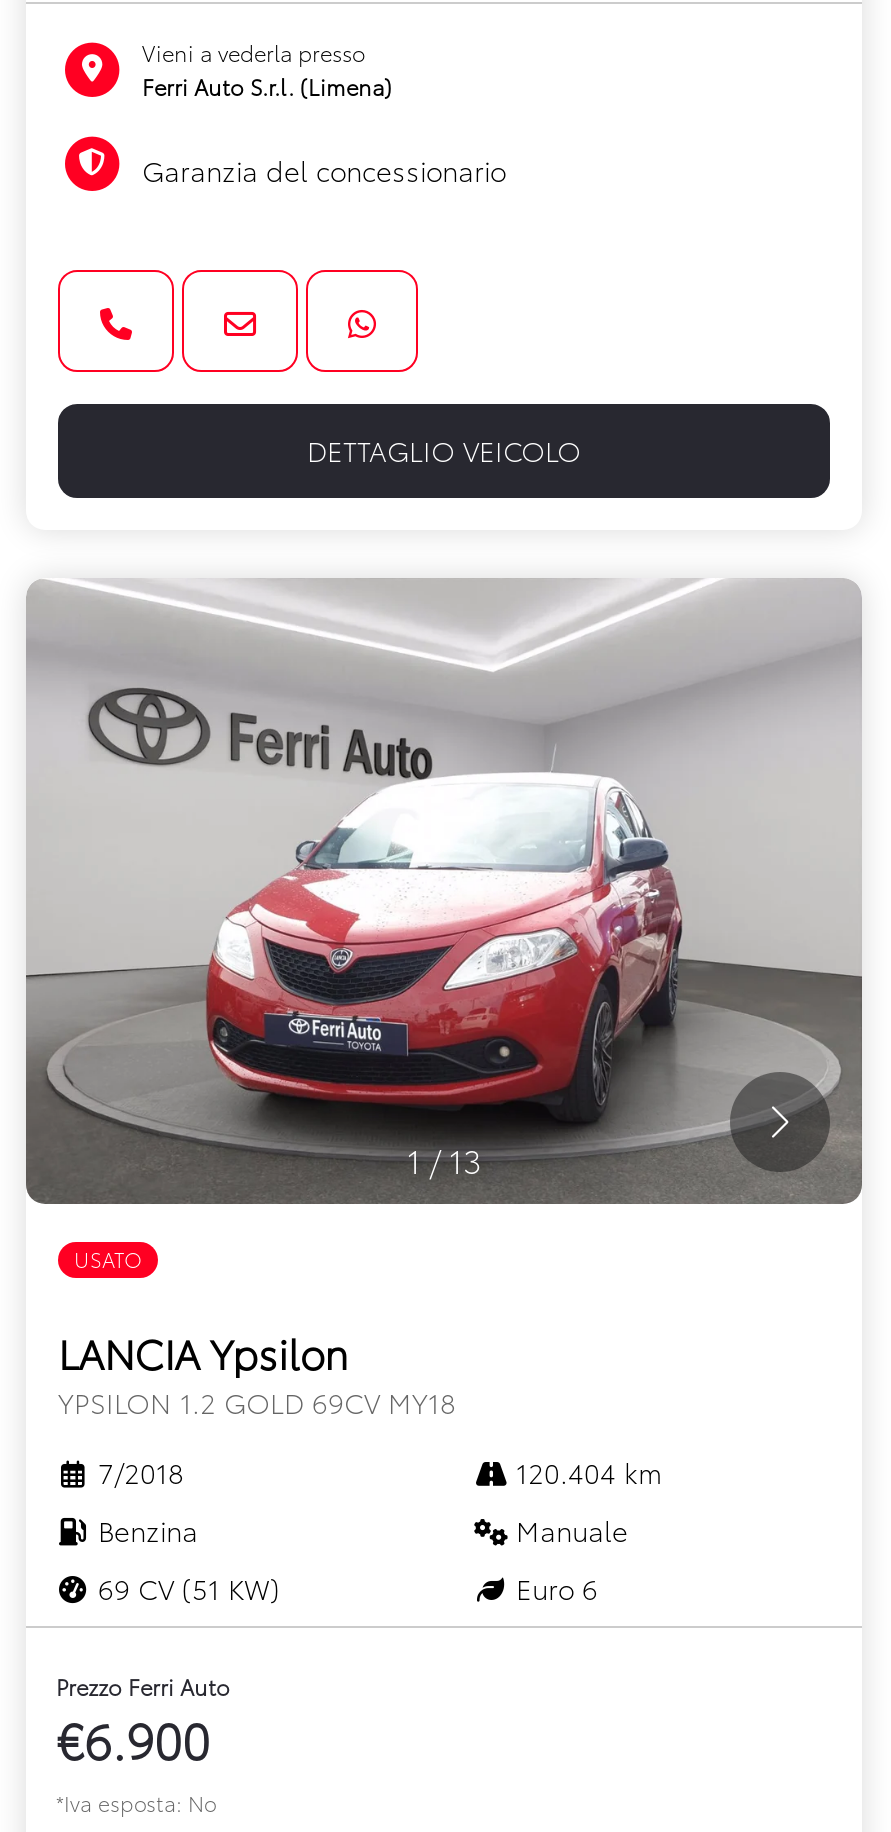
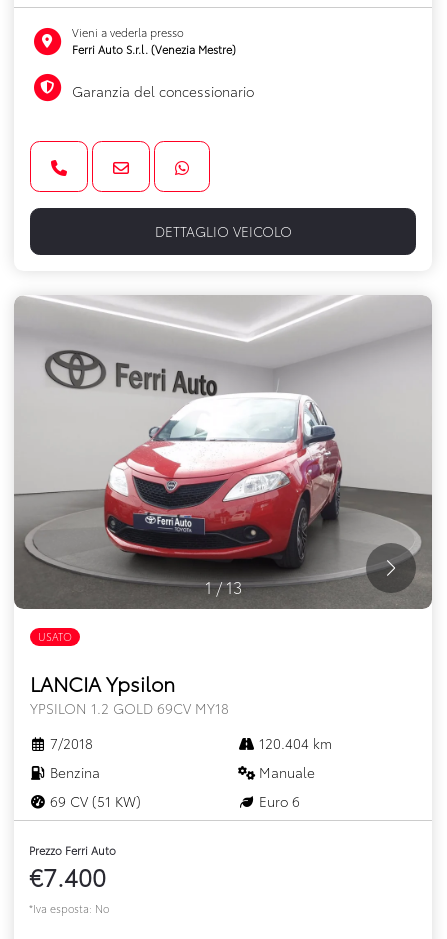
[142,69,392,101] Ferri Auto S.r.l. (Limena) -> [72,41,236,57] Ferri Auto S.r.l. (Venezia Mestre)
[56,1705,210,1773] €6.900 -> [29,859,106,893] €7.400

